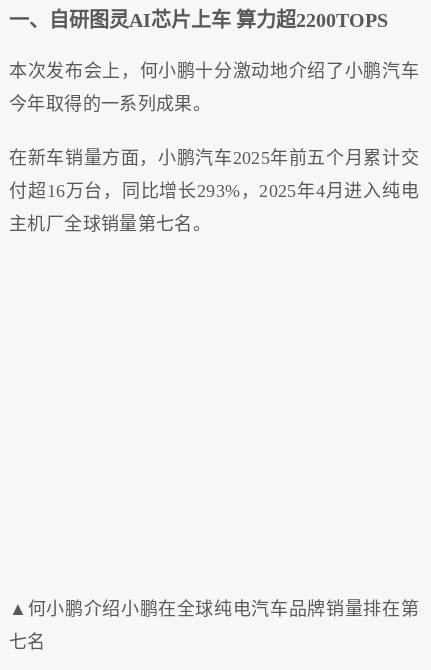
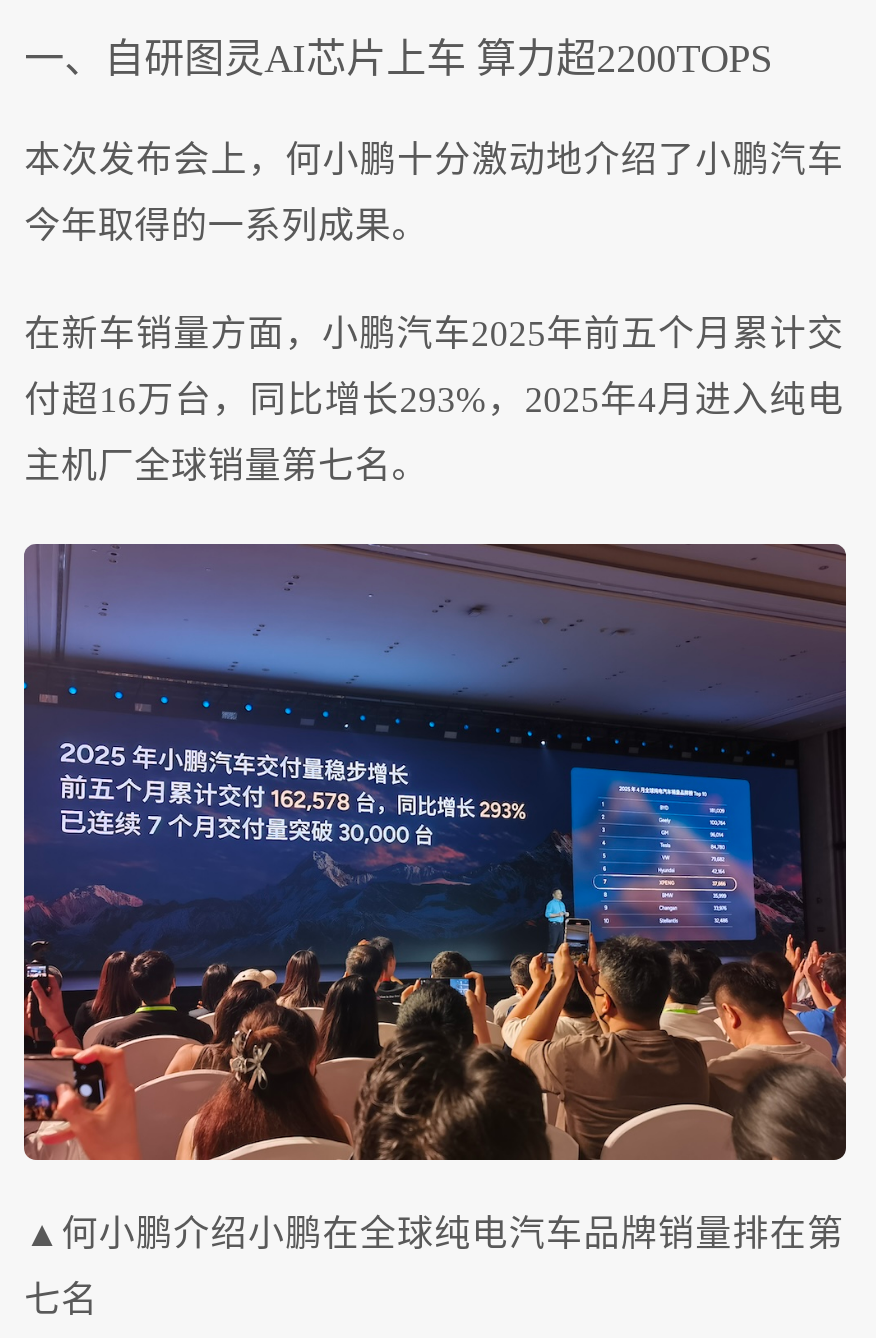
none -> [22,542,848,1162] [image]

